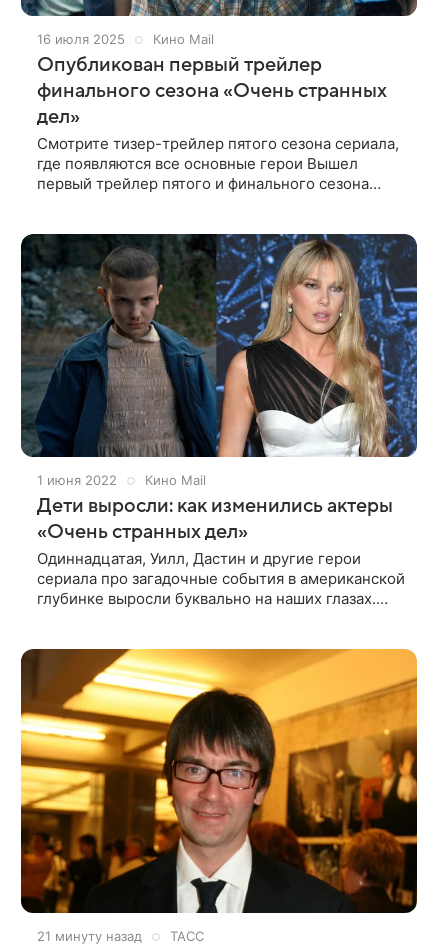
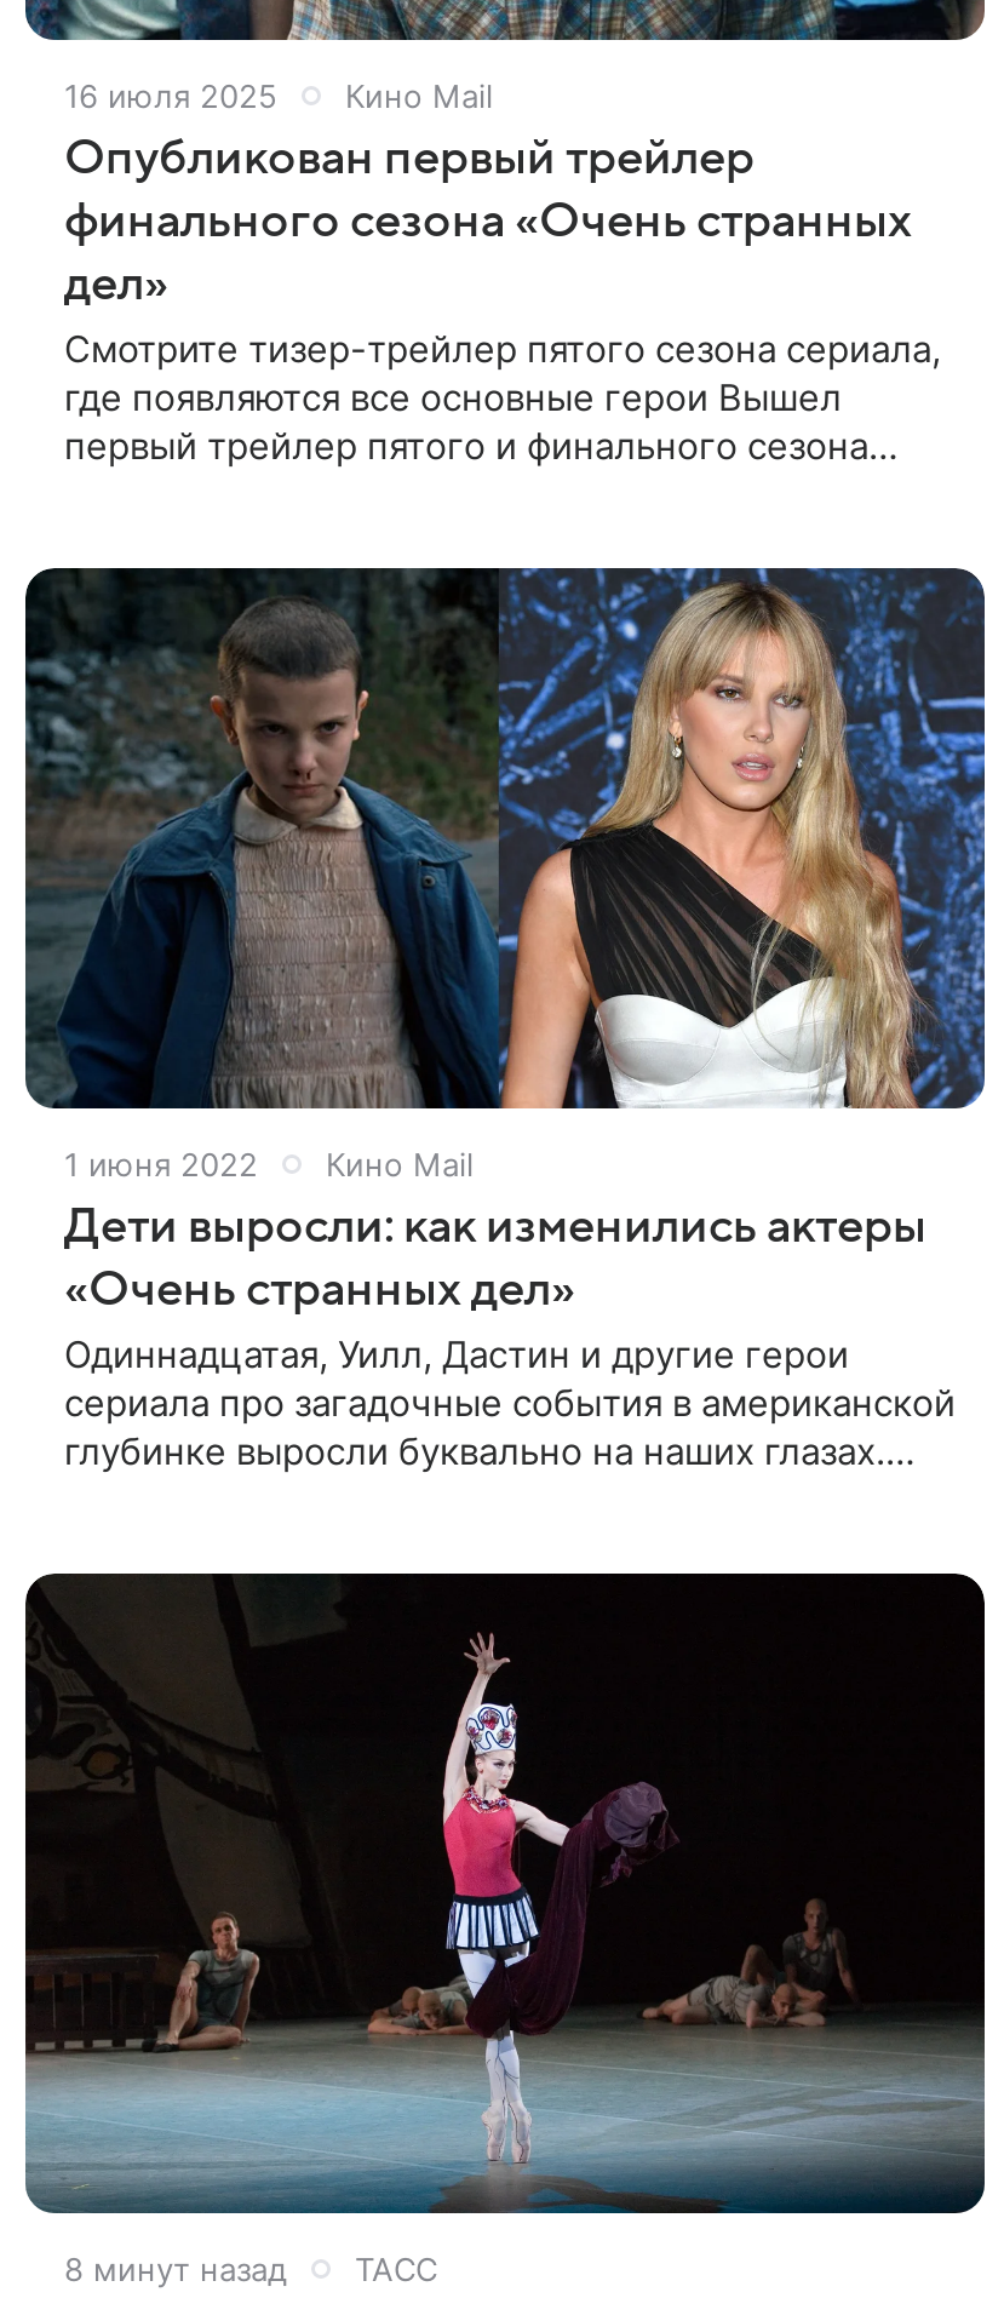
[20,648,418,944] [image] | 21 минуту назад ТАСС -> [23,1570,987,2287] [image] | 8 минут назад ТАСС

